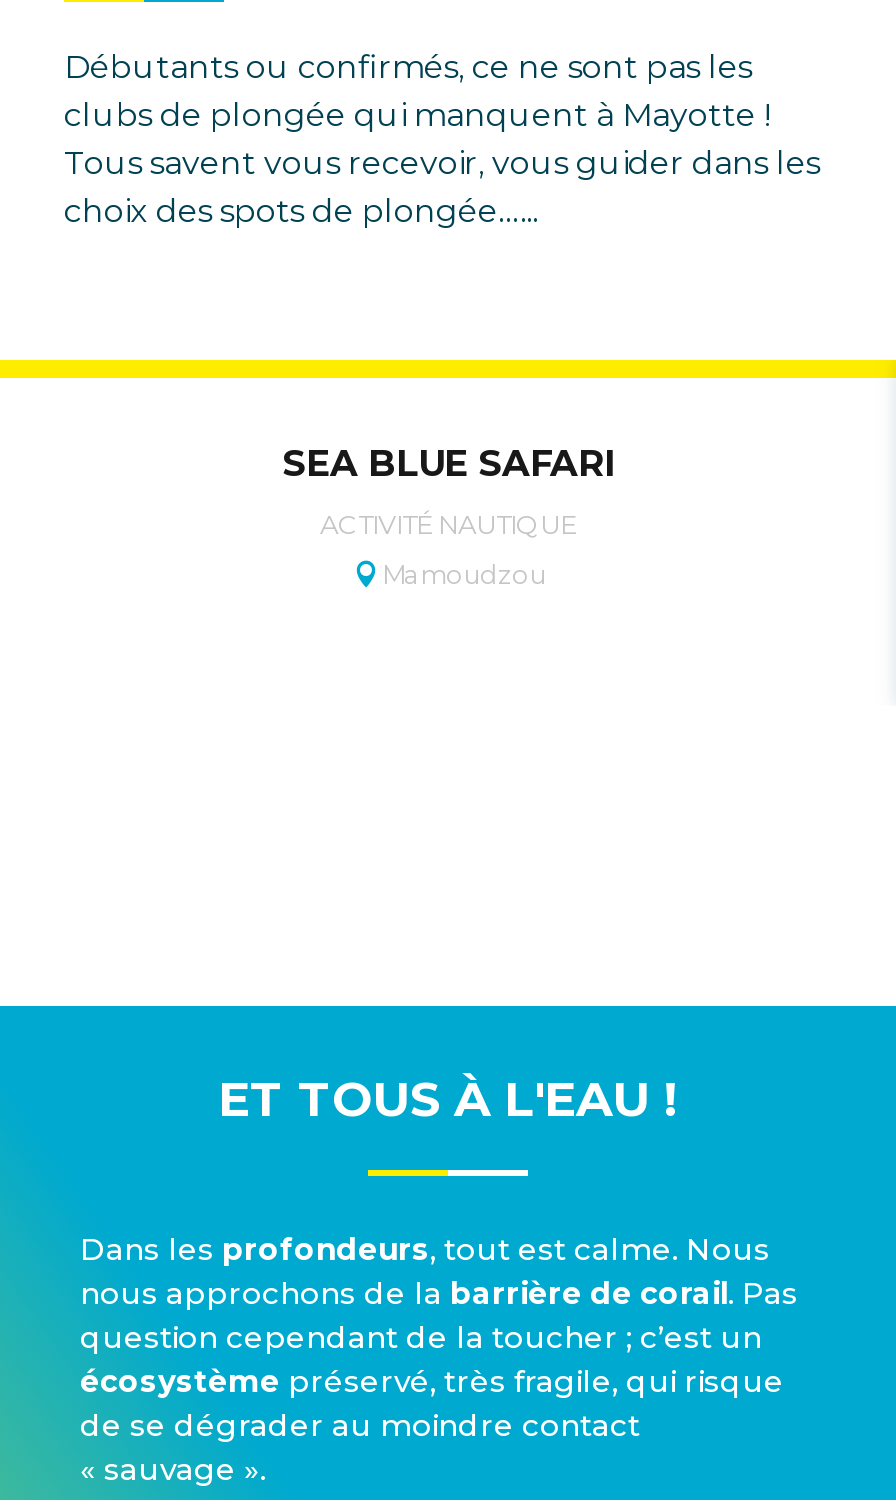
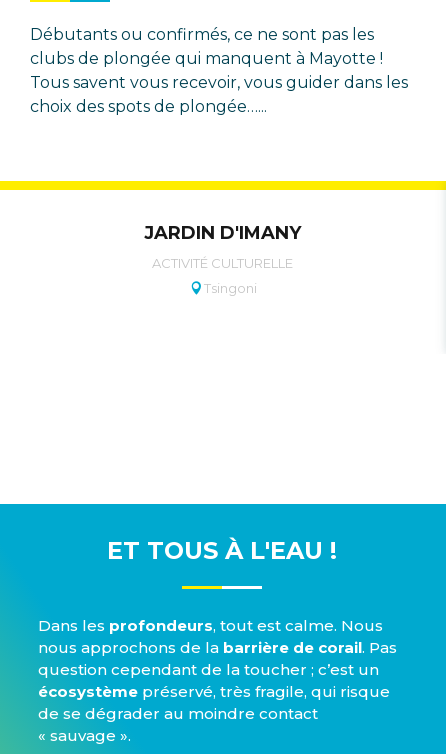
[282,442,614,486] SEA BLUE SAFARI -> [143,222,300,244] JARDIN D'IMANY
[320,508,576,540] ACTIVITÉ NAUTIQUE -> [151,255,292,271] ACTIVITÉ CULTURELLE
[382,560,546,590] Mamoudzou -> [203,281,256,296] Tsingoni

